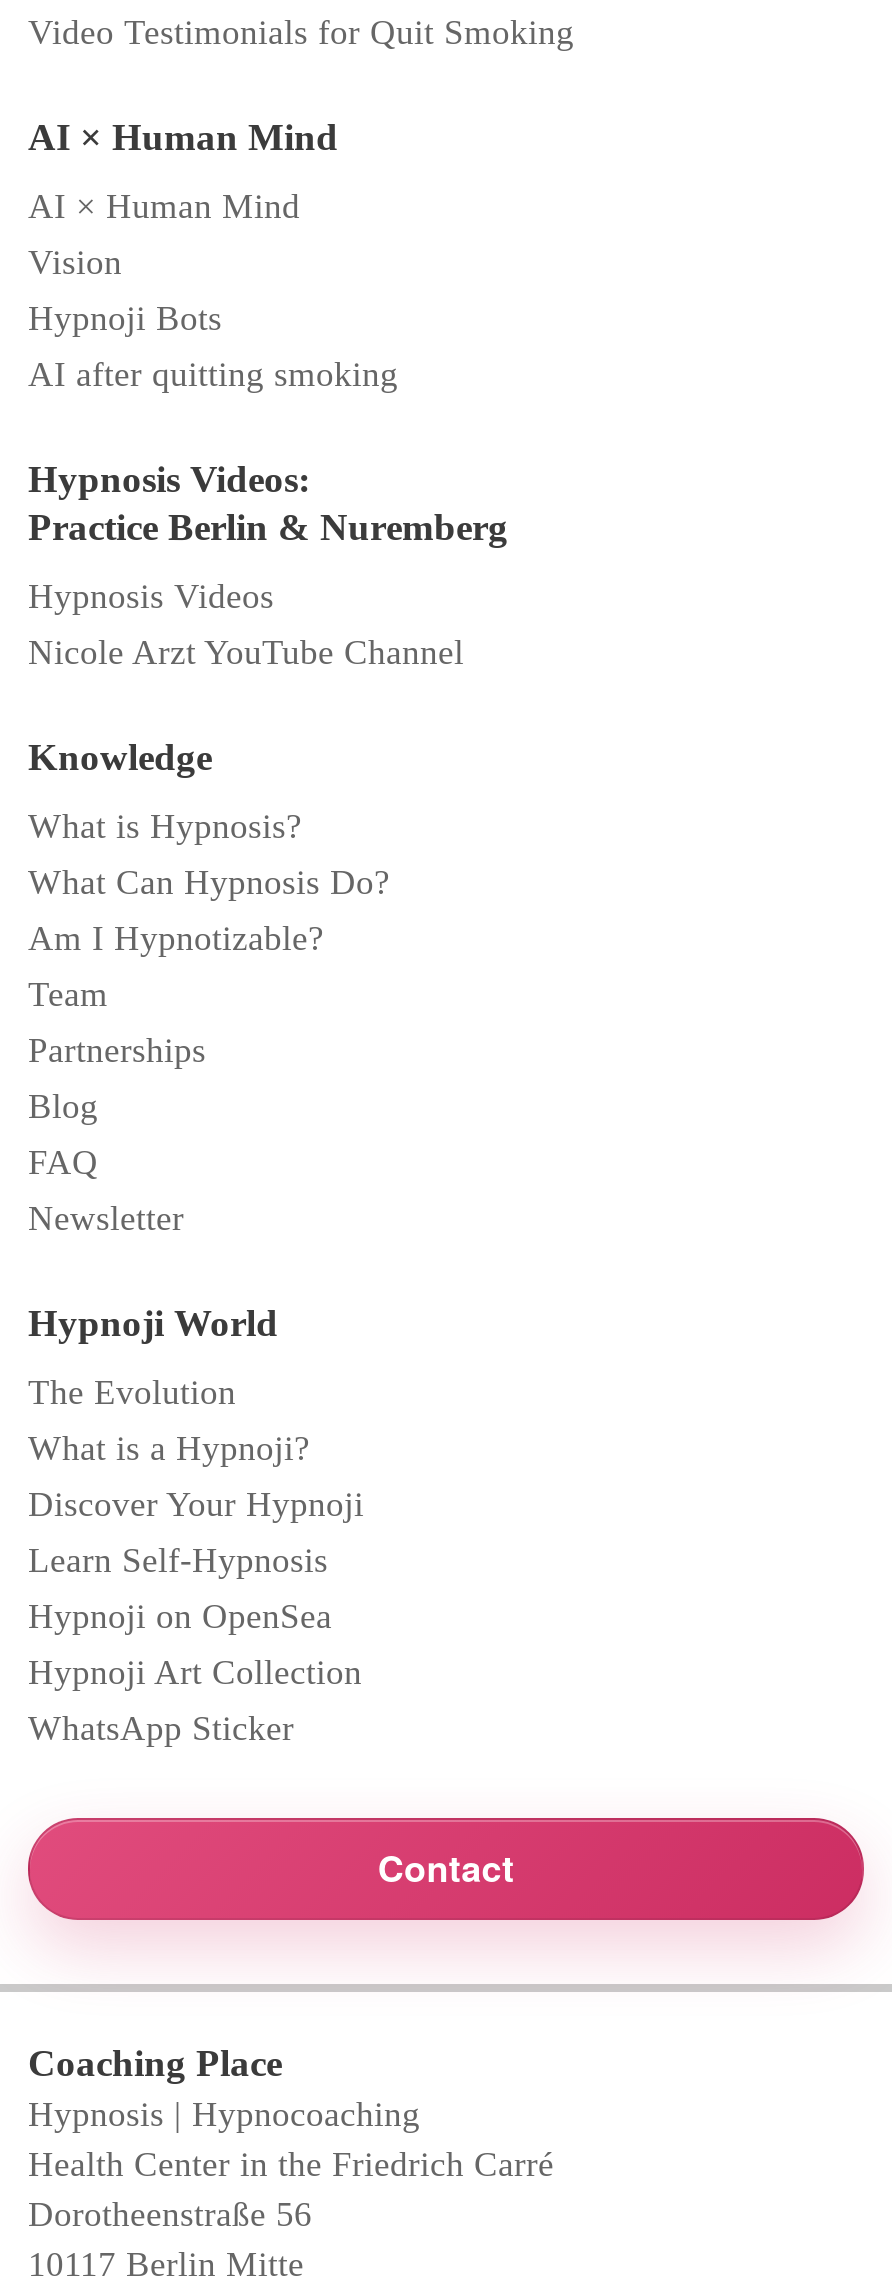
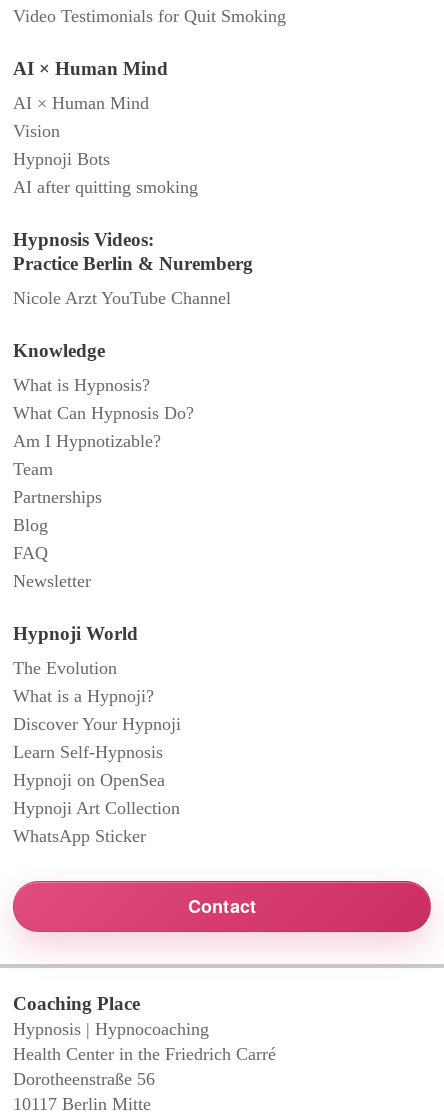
[28,575,274,615] Hypnosis Videos -> none

